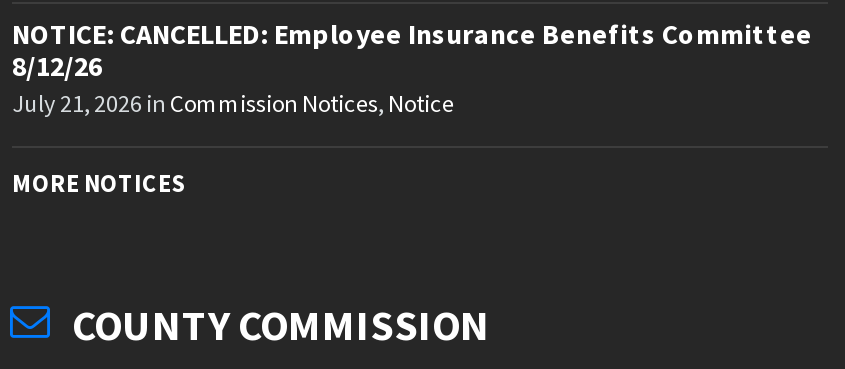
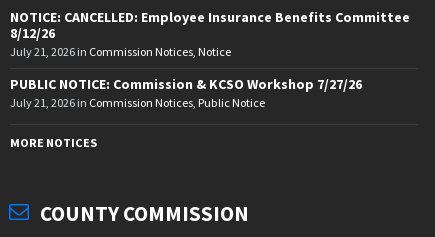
none -> [10,75,362,110] PUBLIC NOTICE: Commission & KCSO Workshop 7/27/26 | July 21, 2026 in Commission Notices, Public Notice

